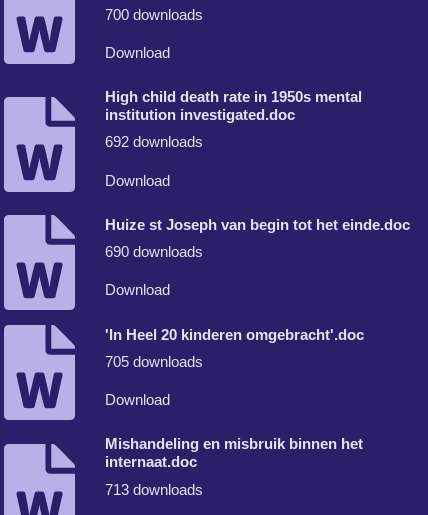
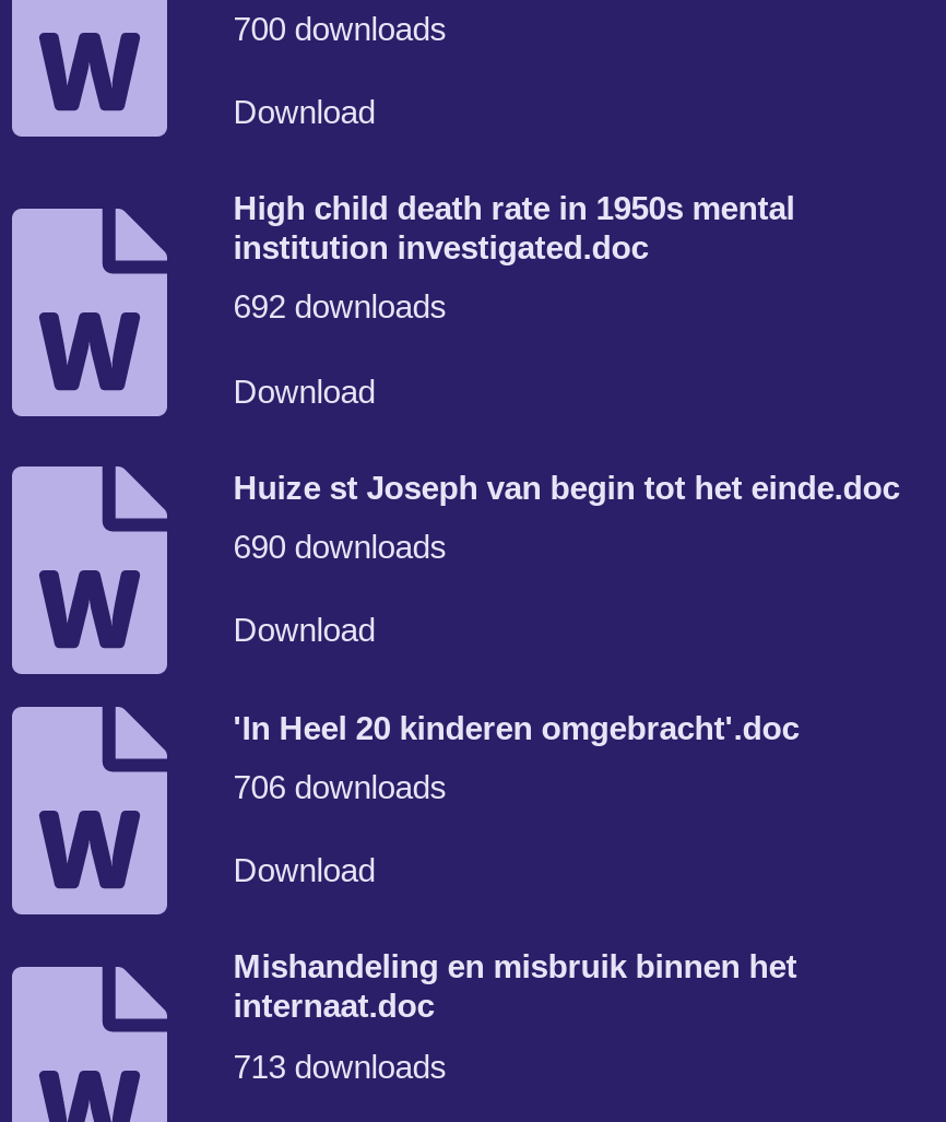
[105,353,203,370] 705 downloads -> [233,768,447,806] 706 downloads

